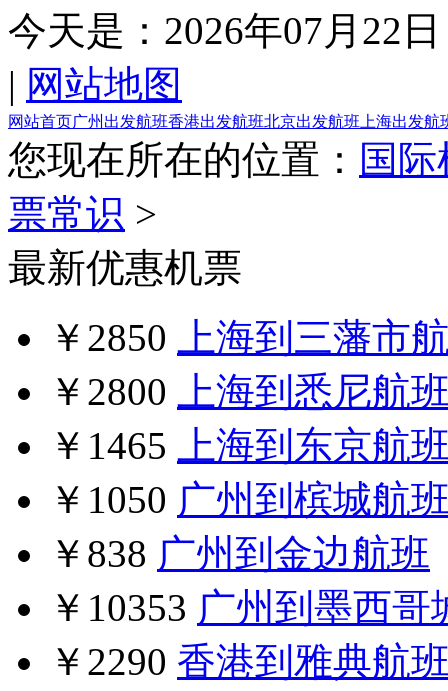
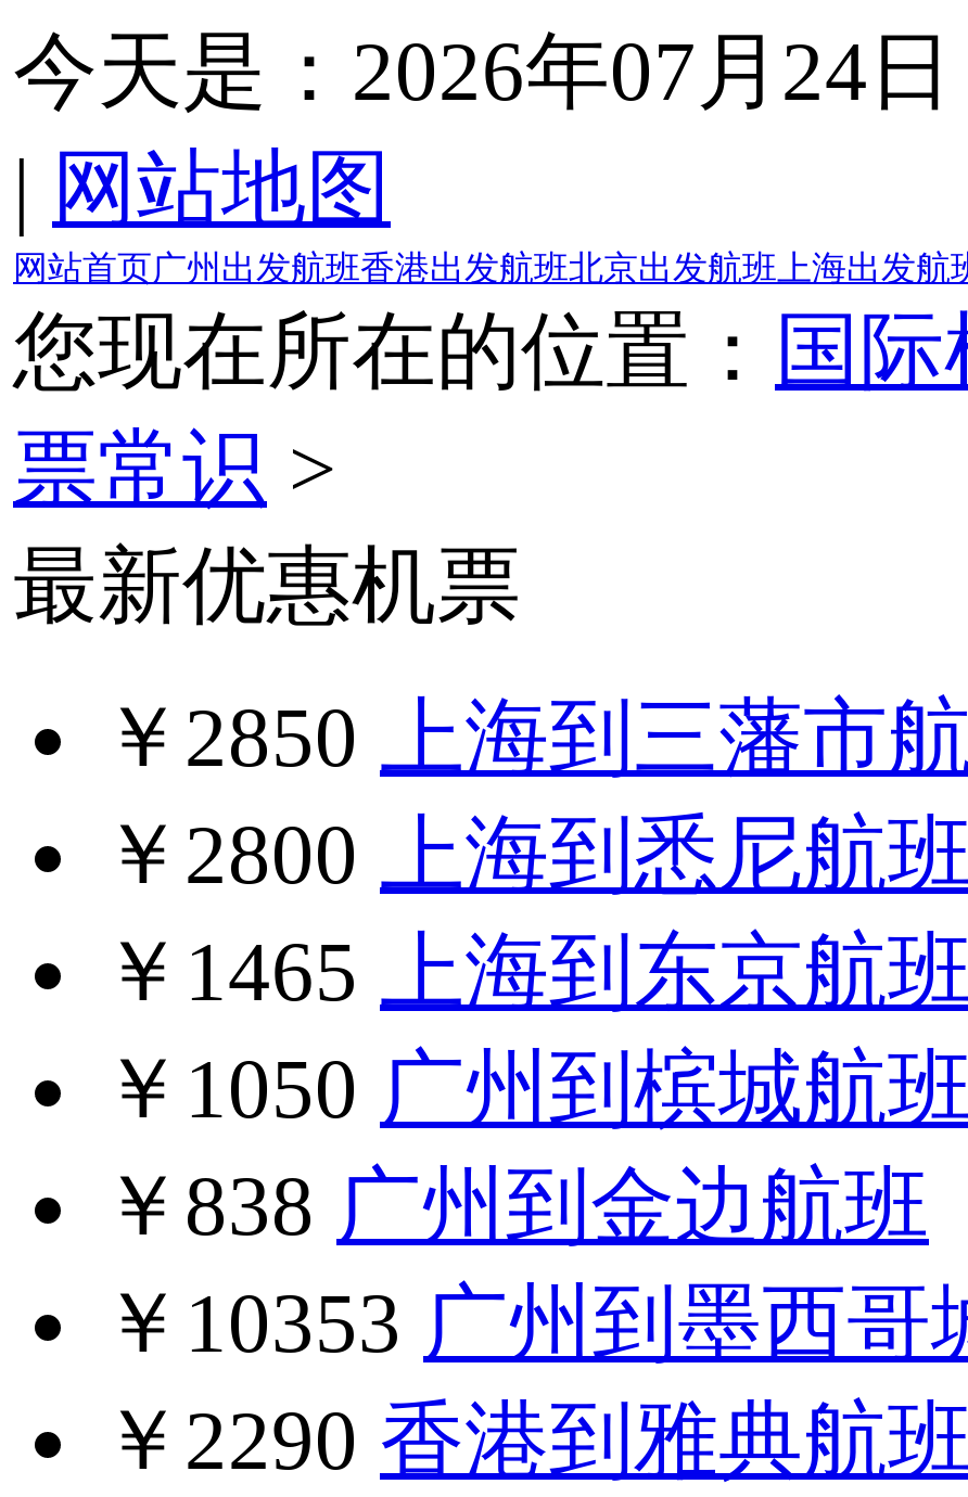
[8,9,441,52] 今天是：2026年07月22日 -> [13,24,953,117] 今天是：2026年07月24日

